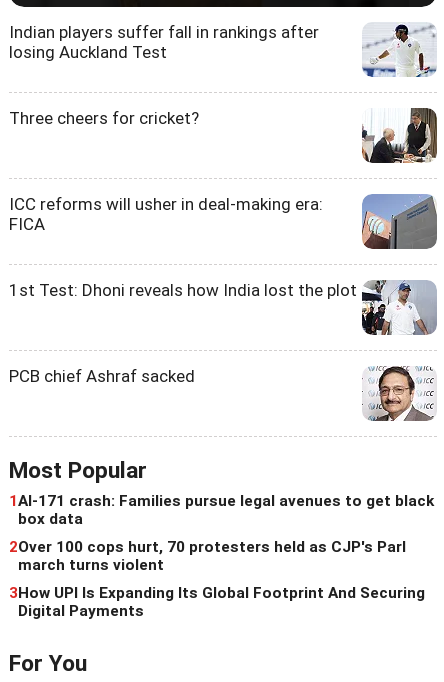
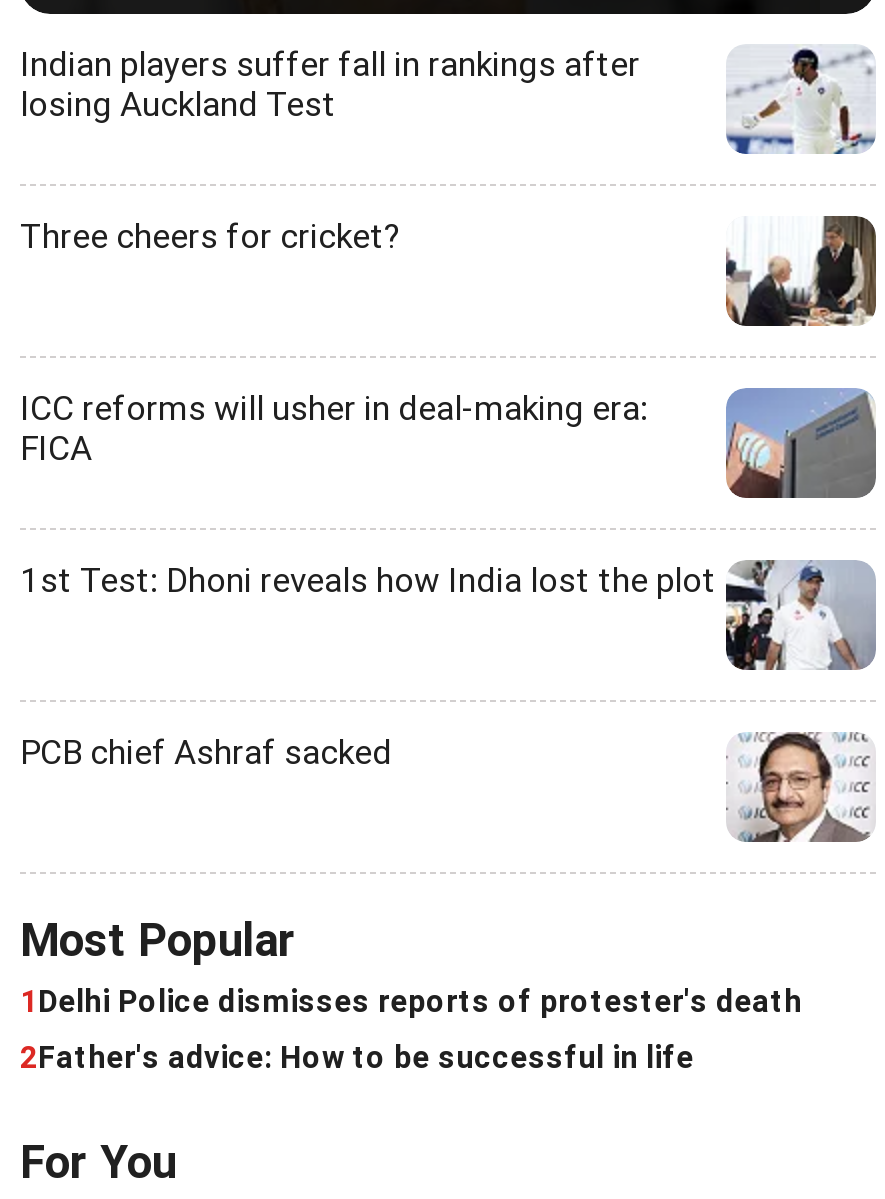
[9,492,434,620] 1AI-171 crash: Families pursue legal avenues to get black | box data | 2Over 100 cops hurt, 70 protesters held as CJP's Parl | march turns violent | 3How UPI Is Expanding Its Global Footprint And Securing | Digital Payments -> [20,985,802,1077] 1 Delhi Police dismisses reports of protester's death | 2Father's advice: How to be successful in life

